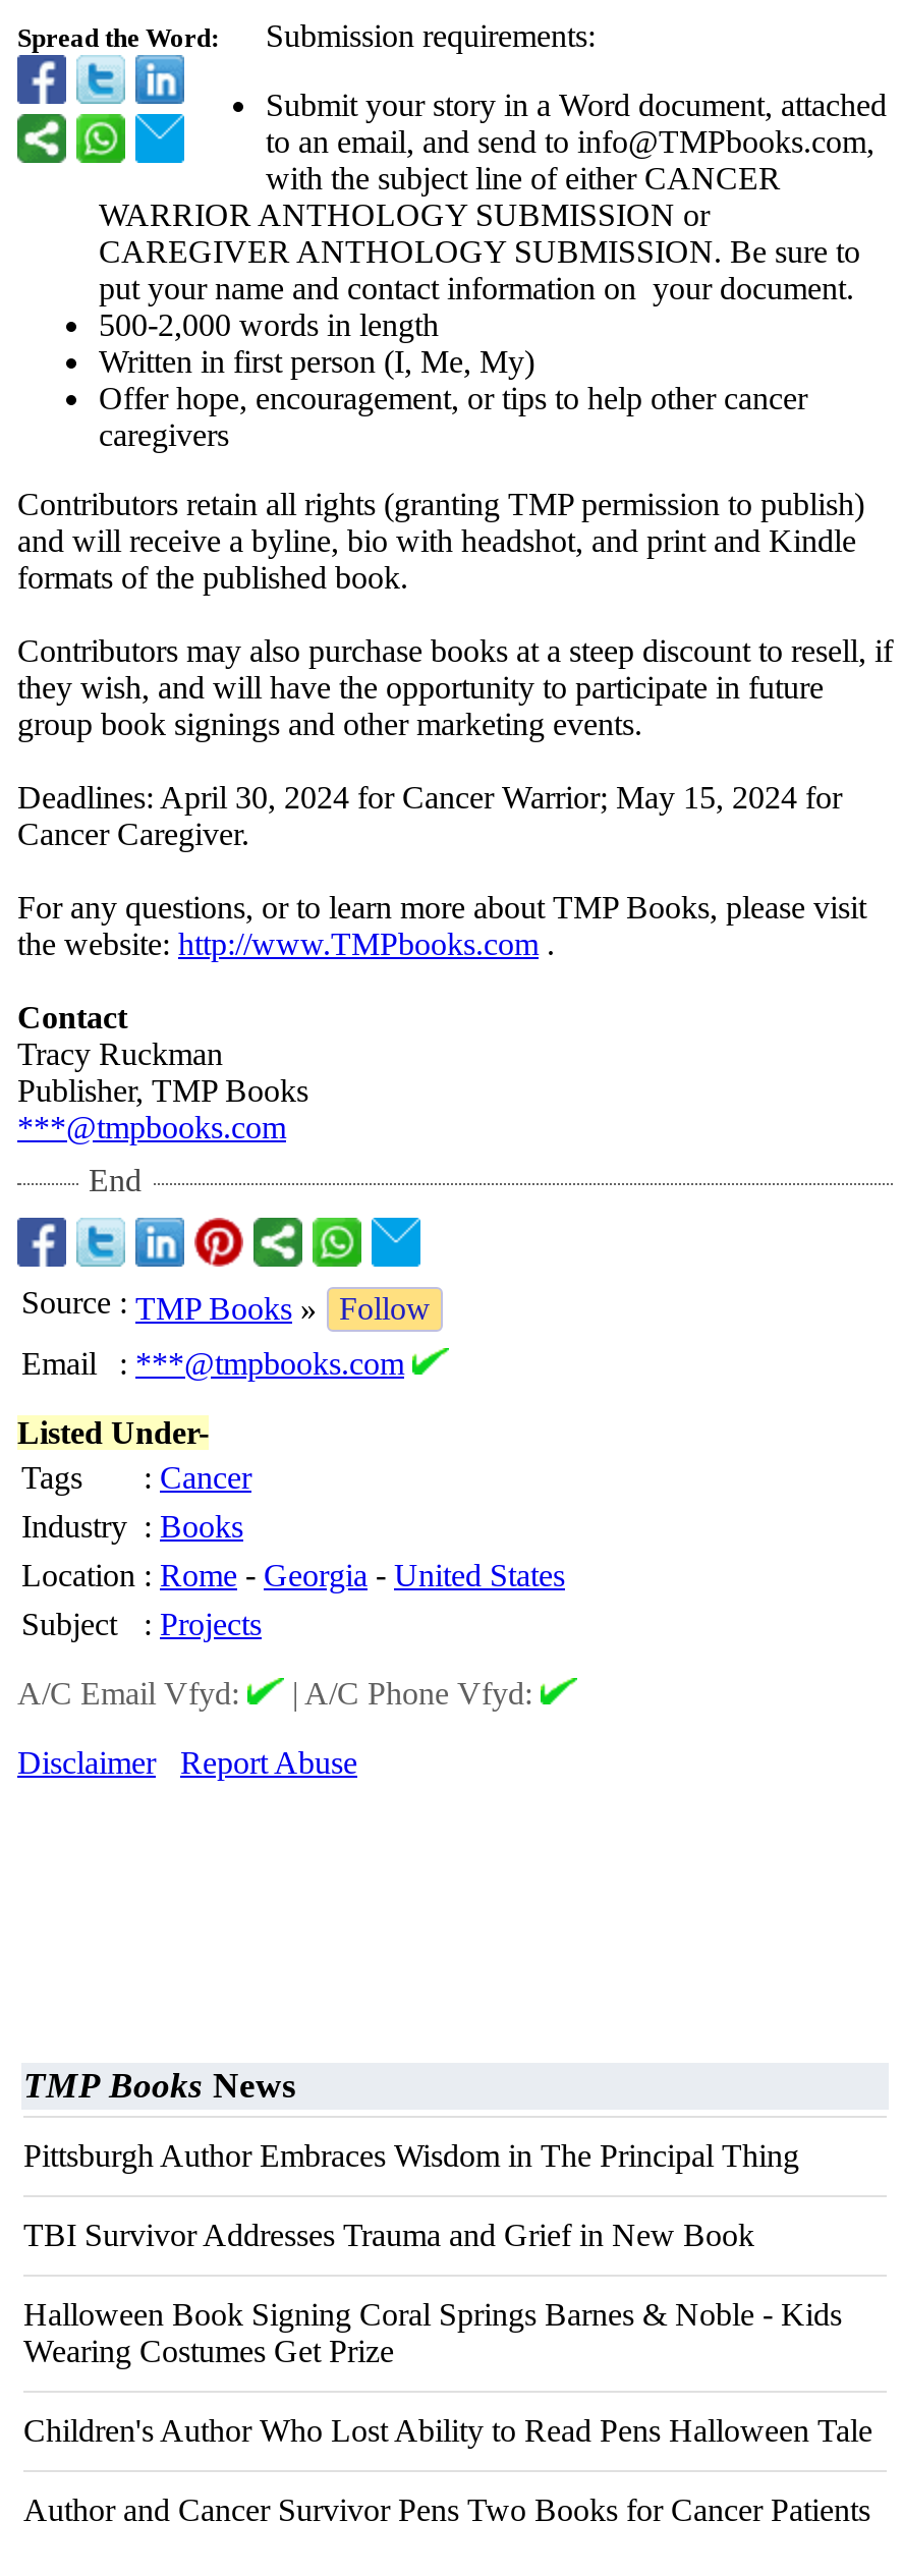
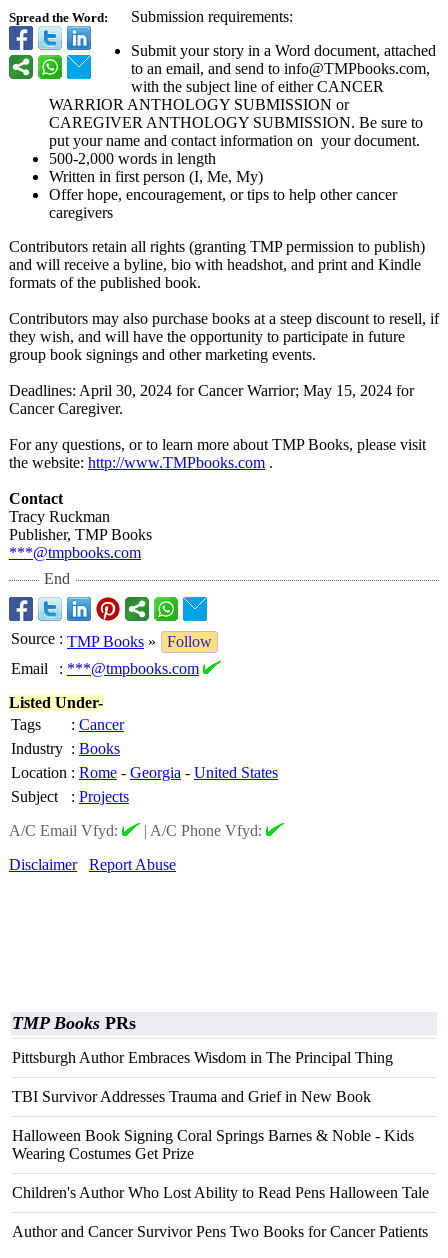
[23,2065,296,2106] TMP Books News -> [12,1013,136,1033] TMP Books PRs

